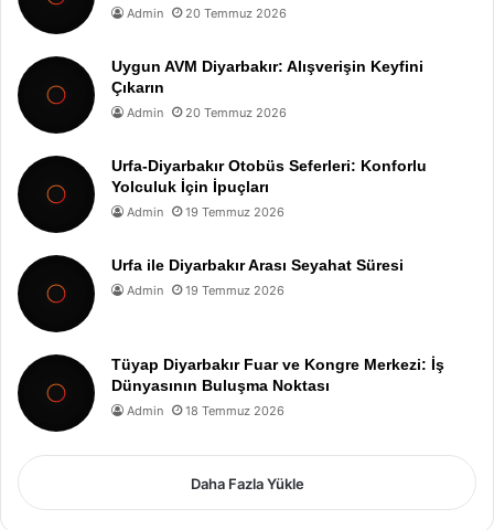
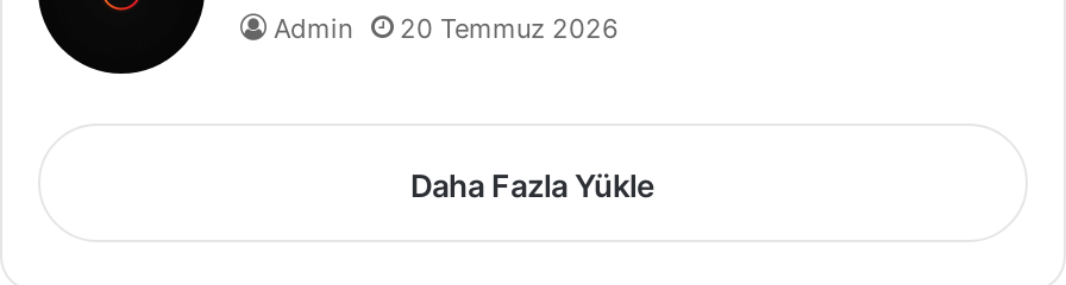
[18,55,427,298] [image] | Uygun AVM Diyarbakır: Alışverişin Keyfini | Çıkarın | Admin | 20 Temmuz 2026 | Urfa-Diyarbakır Otobüs Seferleri: Konforlu | Yolculuk İçin İpuçları | Admin | 19 Temmuz 2026 | Urfa ile Diyarbakır Arası Seyahat Süresi | Admin | 19 Temmuz 2026 -> none
[18,155,95,234] [image] -> none
[18,254,444,418] [image] | Tüyap Diyarbakır Fuar ve Kongre Merkezi: İş | Dünyasının Buluşma Noktası | Admin | 18 Temmuz 2026 -> none
[18,353,95,396] [image] -> none

